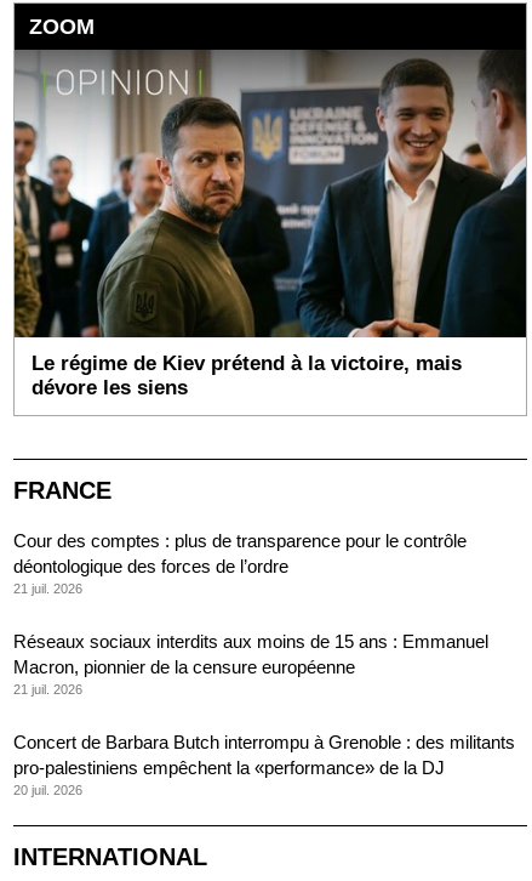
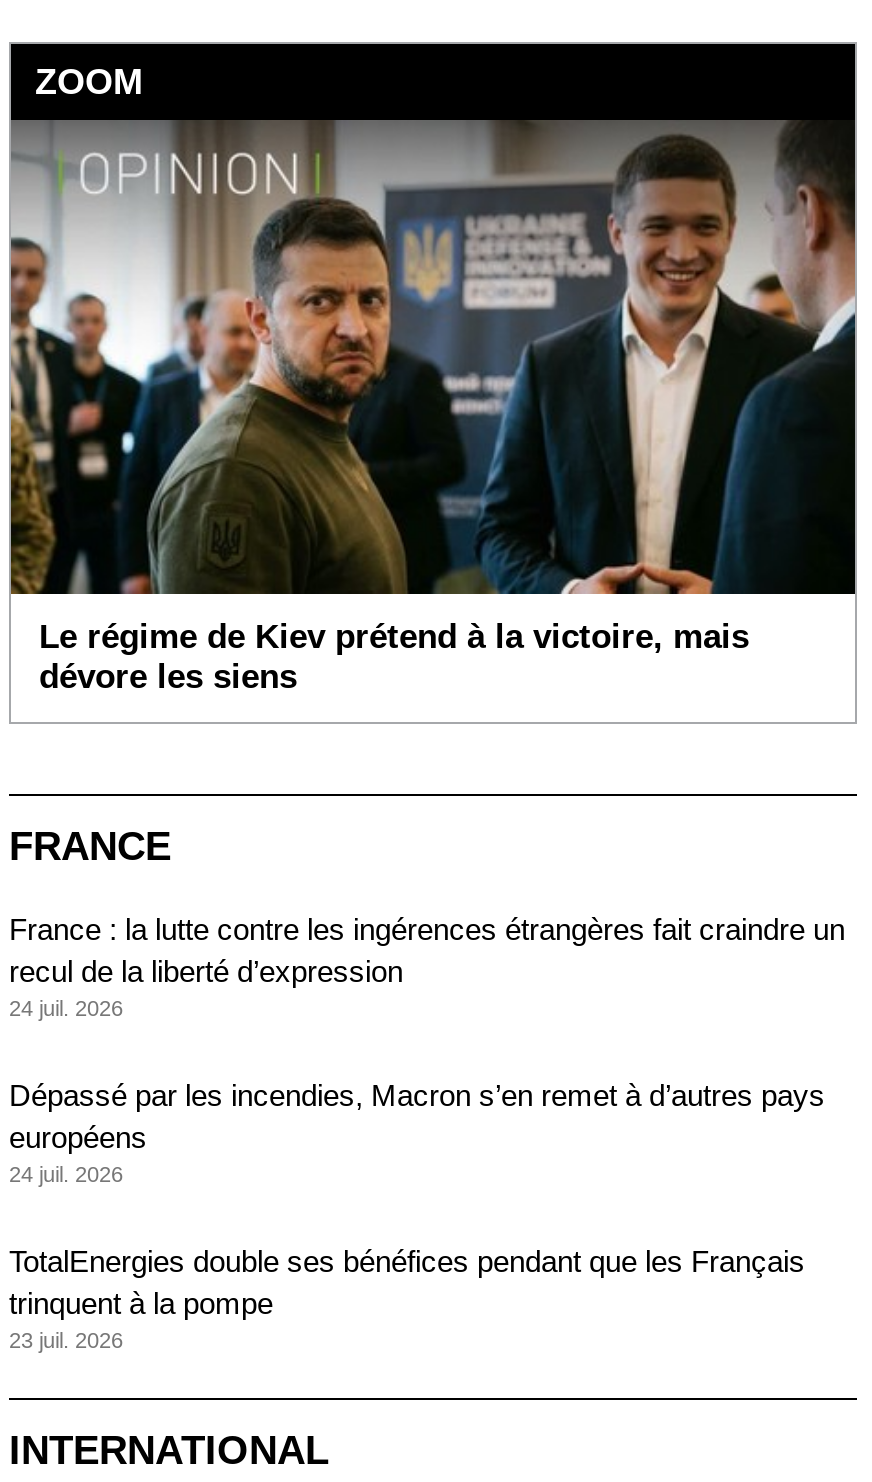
[13,530,467,596] Cour des comptes : plus de transparence pour le contrôle | déontologique des forces de l’ordre | 21 juil. 2026 -> [9,912,845,1020] France : la lutte contre les ingérences étrangères fait craindre un | recul de la liberté d’expression | 24 juil. 2026
[13,631,488,697] Réseaux sociaux interdits aux moins de 15 ans : Emmanuel | Macron, pionnier de la censure européenne | 21 juil. 2026 -> [9,1078,825,1186] Dépassé par les incendies, Macron s’en remet à d’autres pays | européens | 24 juil. 2026
[13,732,515,797] Concert de Barbara Butch interrompu à Grenoble : des militants | pro-palestiniens empêchent la «performance» de la DJ | 20 juil. 2026 -> [9,1244,805,1352] TotalEnergies double ses bénéfices pendant que les Français | trinquent à la pompe | 23 juil. 2026

